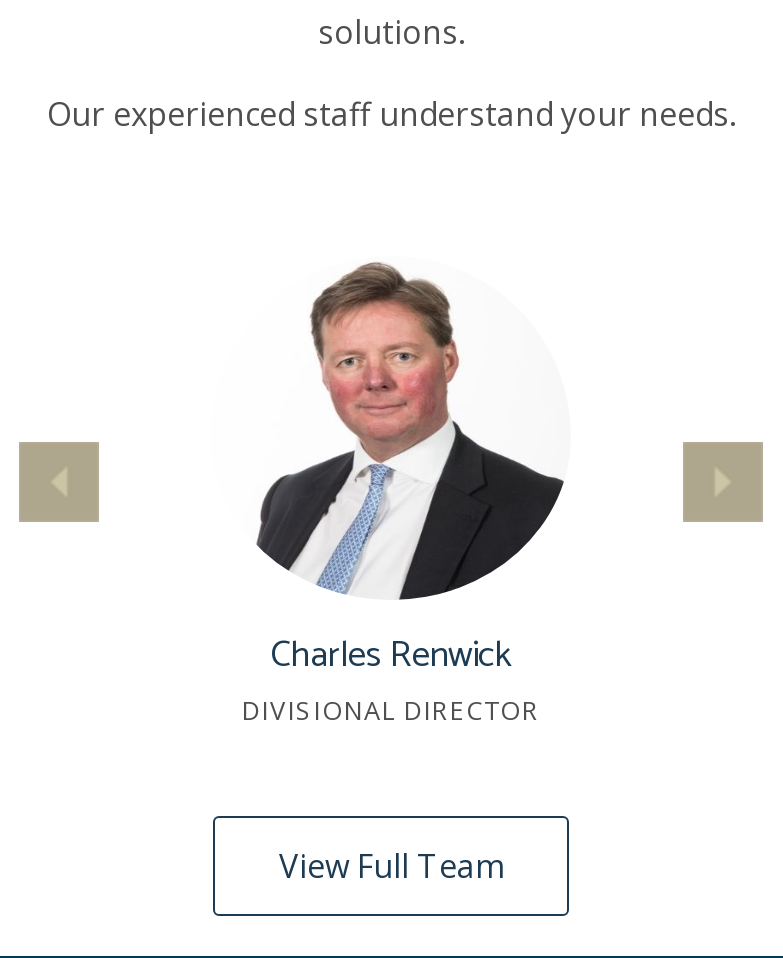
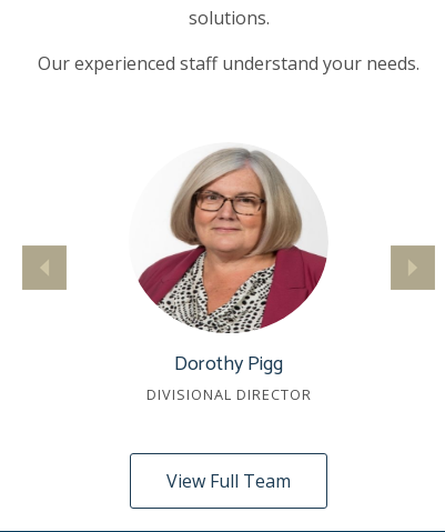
[229,262,567,686] [image] | Charles Renwick -> [138,147,327,381] [image] | Dorothy Pigg

